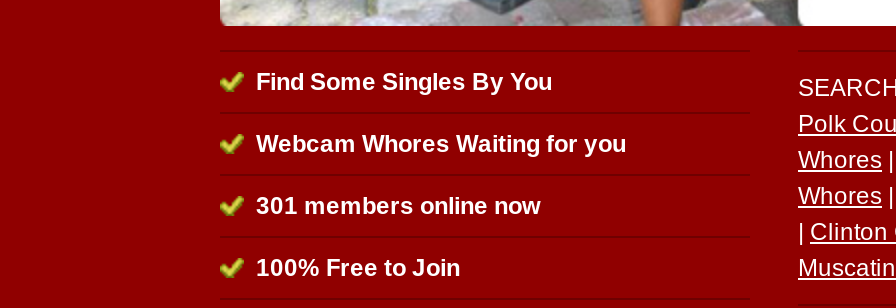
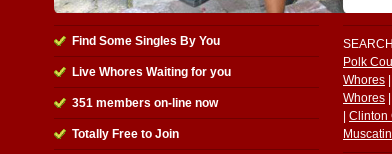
[256,130,626,158] Webcam Whores Waiting for you -> [72,65,231,79] Live Whores Waiting for you
[256,192,540,220] 301 members online now -> [72,96,218,110] 351 members on-line now
[256,254,460,282] 100% Free to Join -> [72,127,179,141] Totally Free to Join

